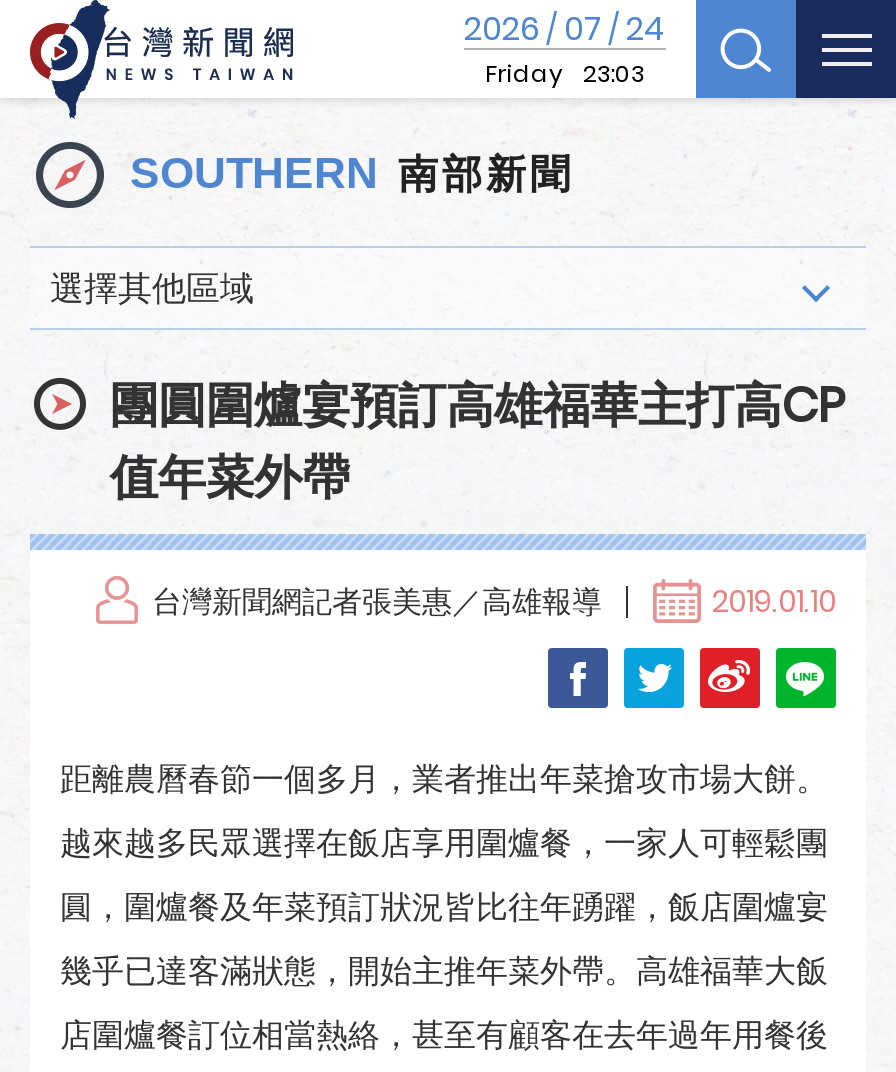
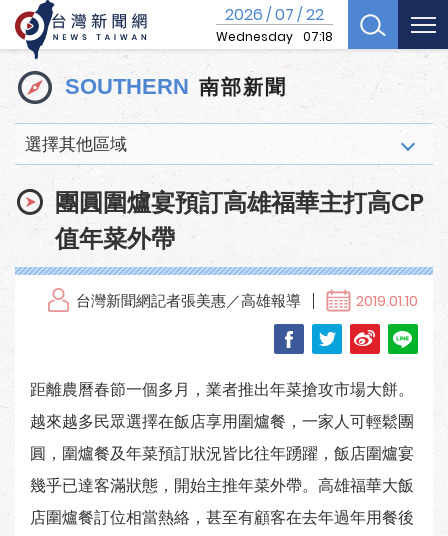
[464,6,666,90] 2026 / 07 / 24 | Friday 23:03 -> [216,3,333,45] 2026 / 07 / 22 | Wednesday 07:18

